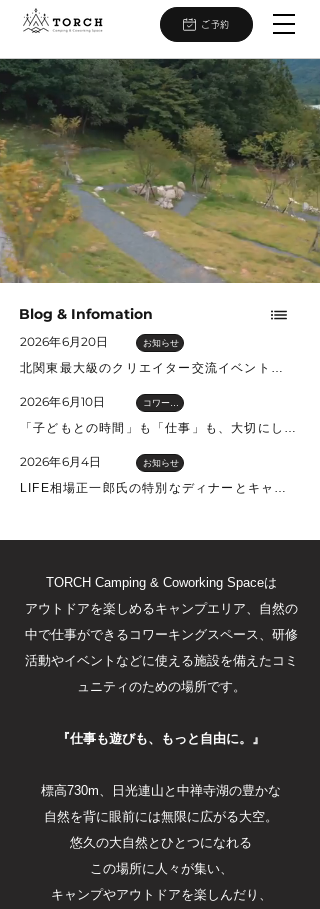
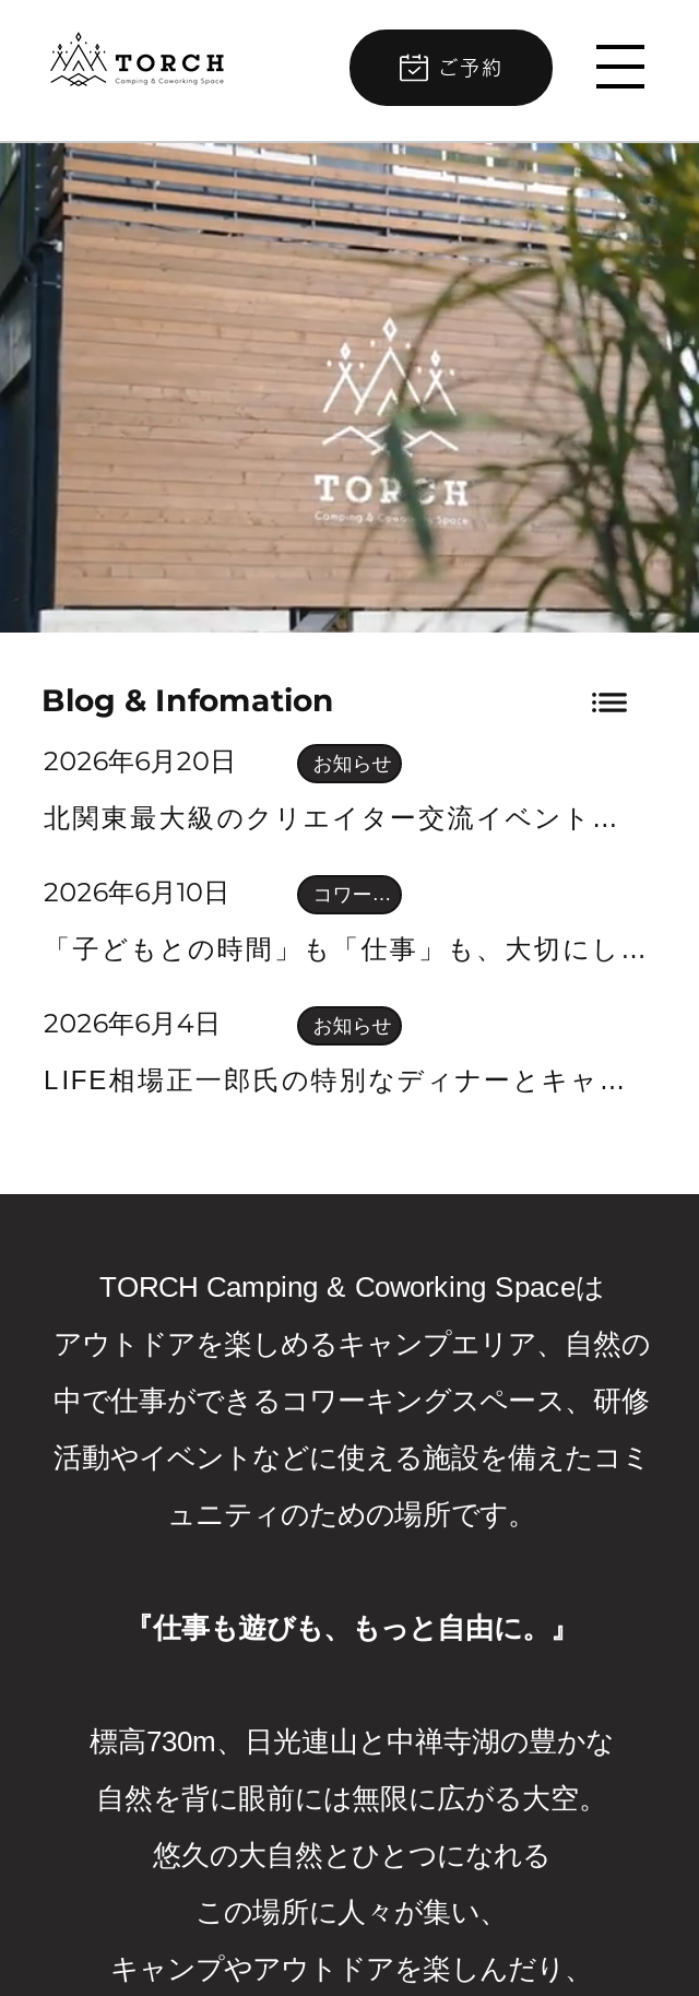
[3,58,317,284] [image] -> [7,141,692,635] [image]

